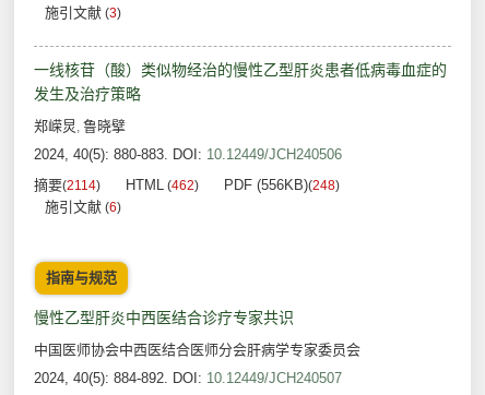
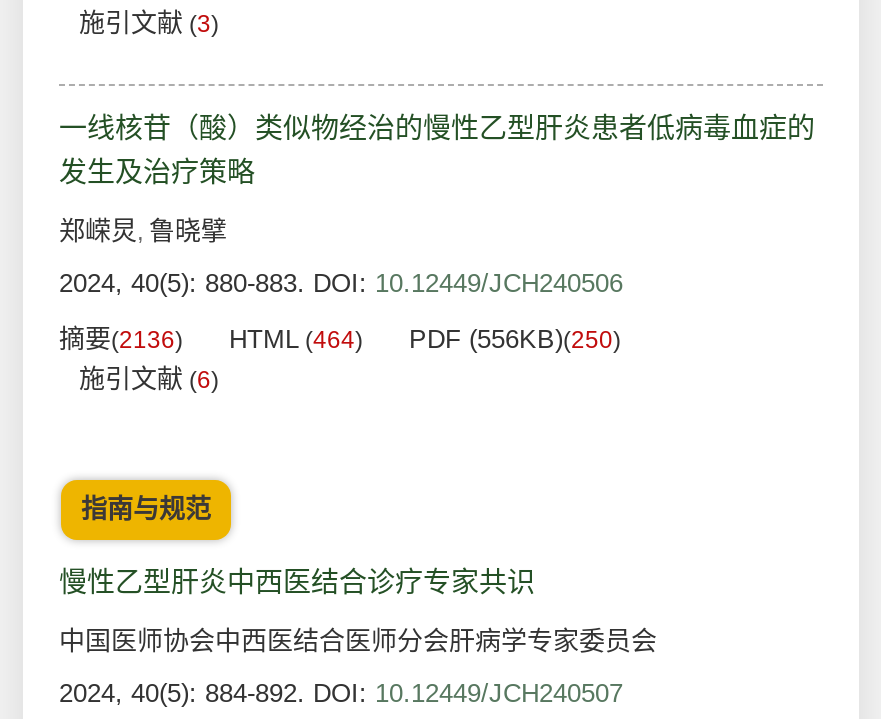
[34,177,100,193] 摘要(2114) -> [59,325,183,355] 摘要(2136)
[126,177,199,193] HTML (462) -> [229,325,363,355] HTML (464)
[224,177,340,193] PDF (556KB)(248) -> [409,325,621,355] PDF (556KB)(250)

